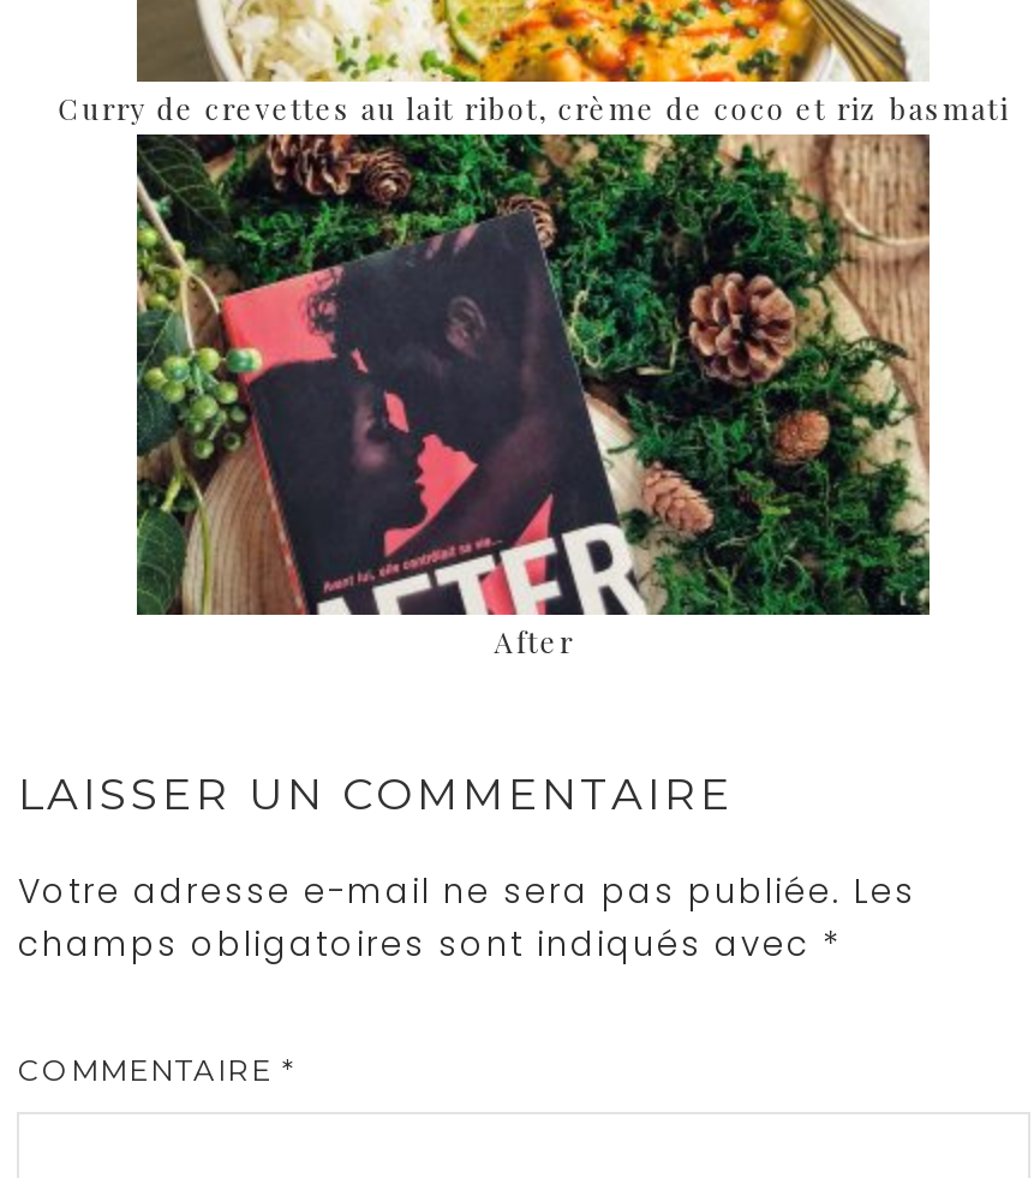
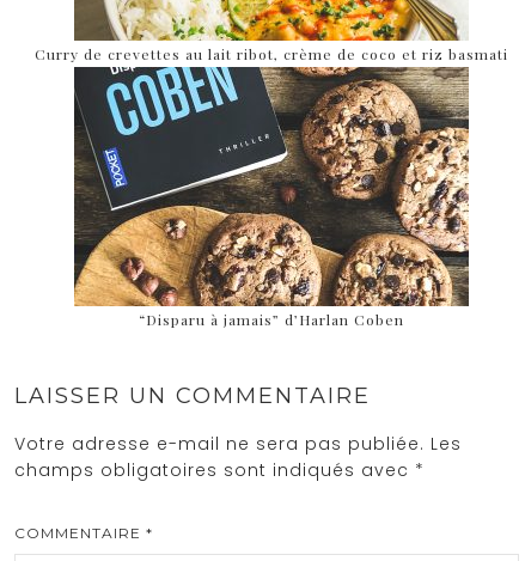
[135,132,932,660] [image] | After -> [73,66,470,329] [image] | “Disparu à jamais” d’Harlan Coben

